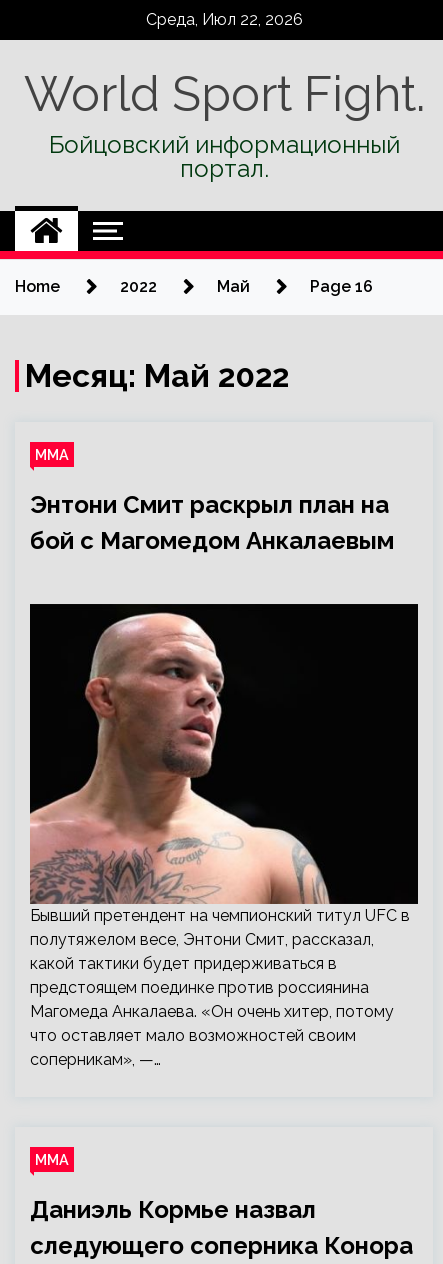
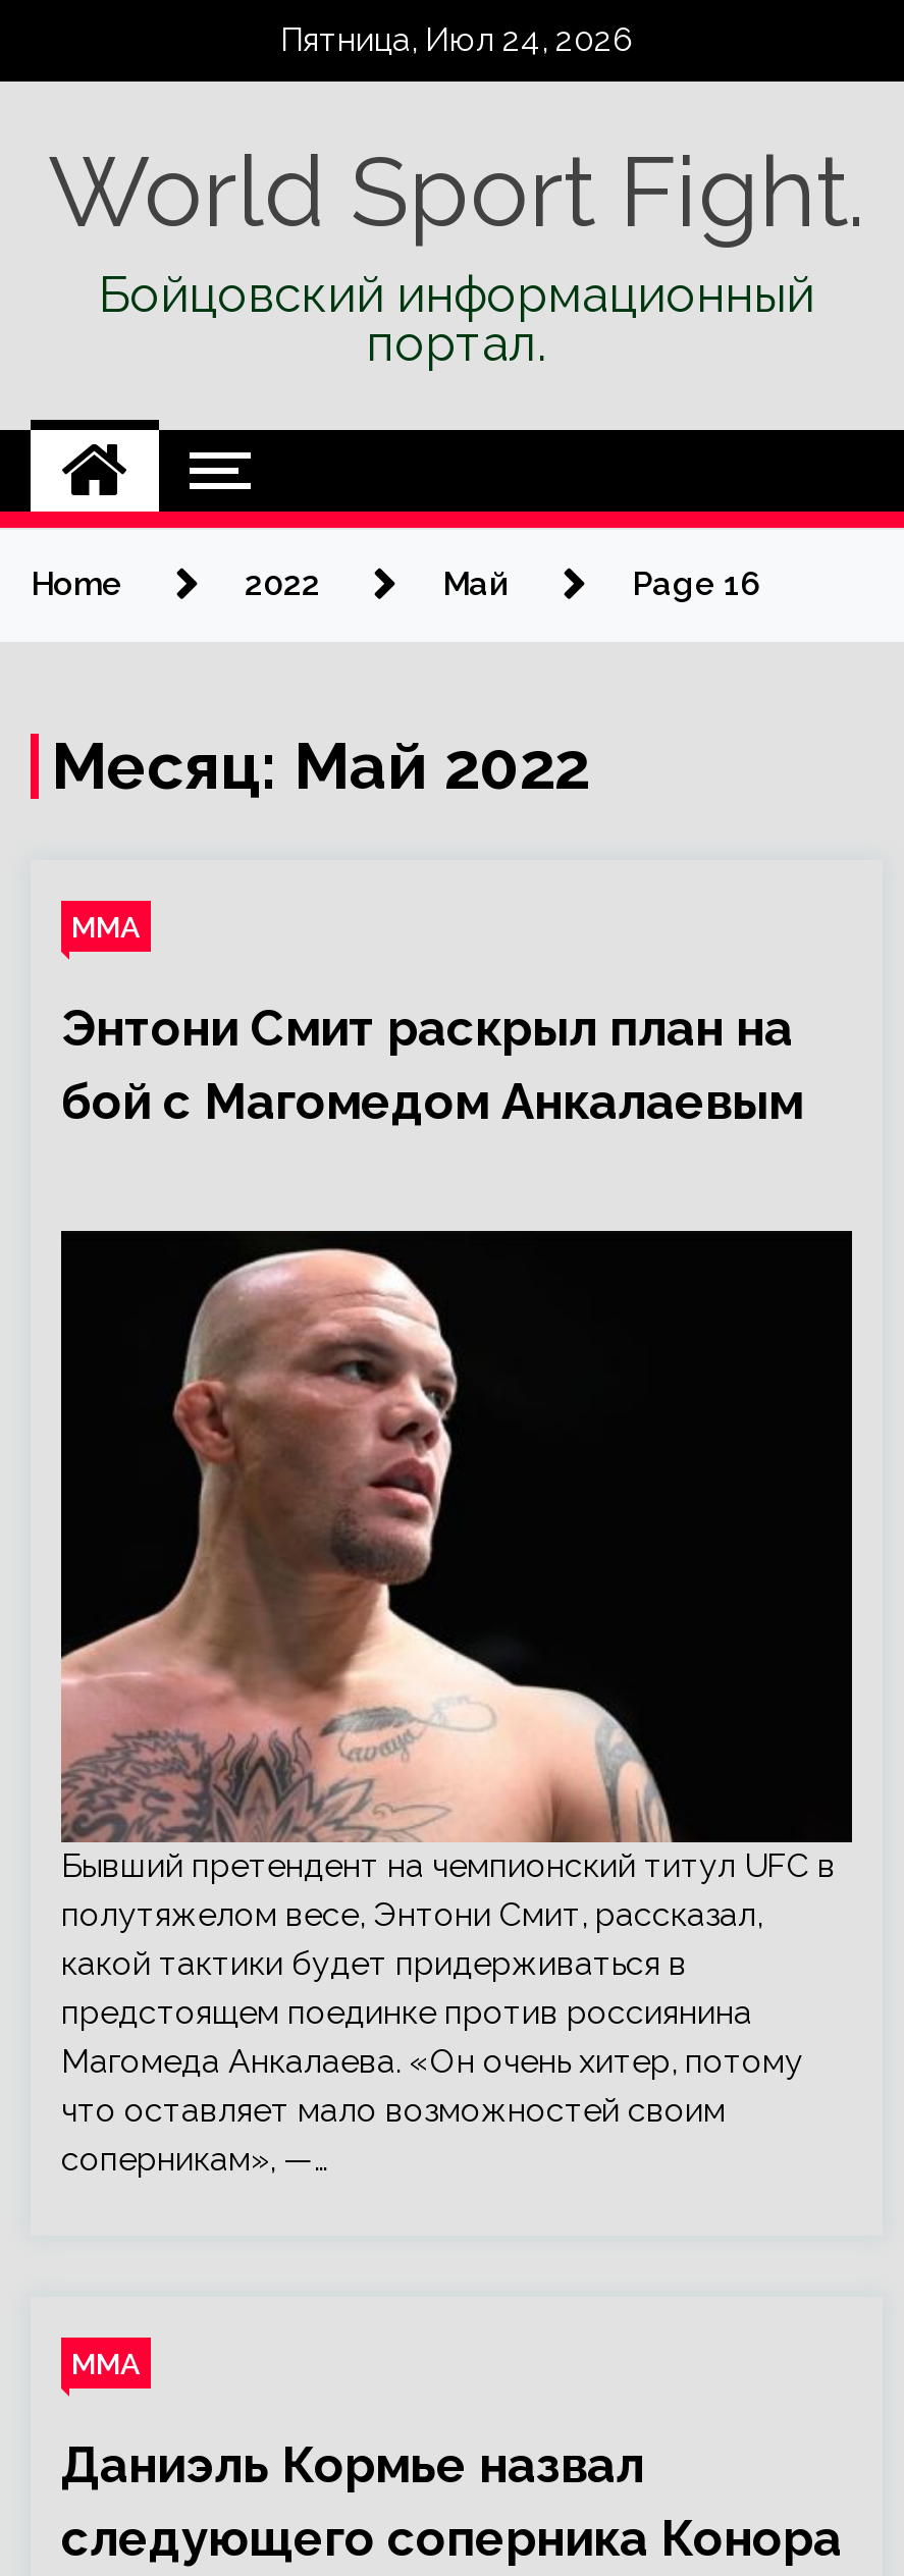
[145,10,302,29] Среда, Июл 22, 2026 -> [280,20,633,59] Пятница, Июл 24, 2026

